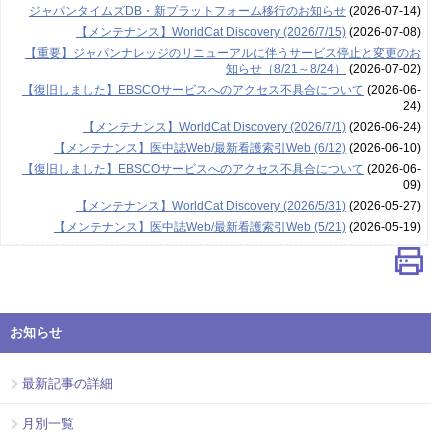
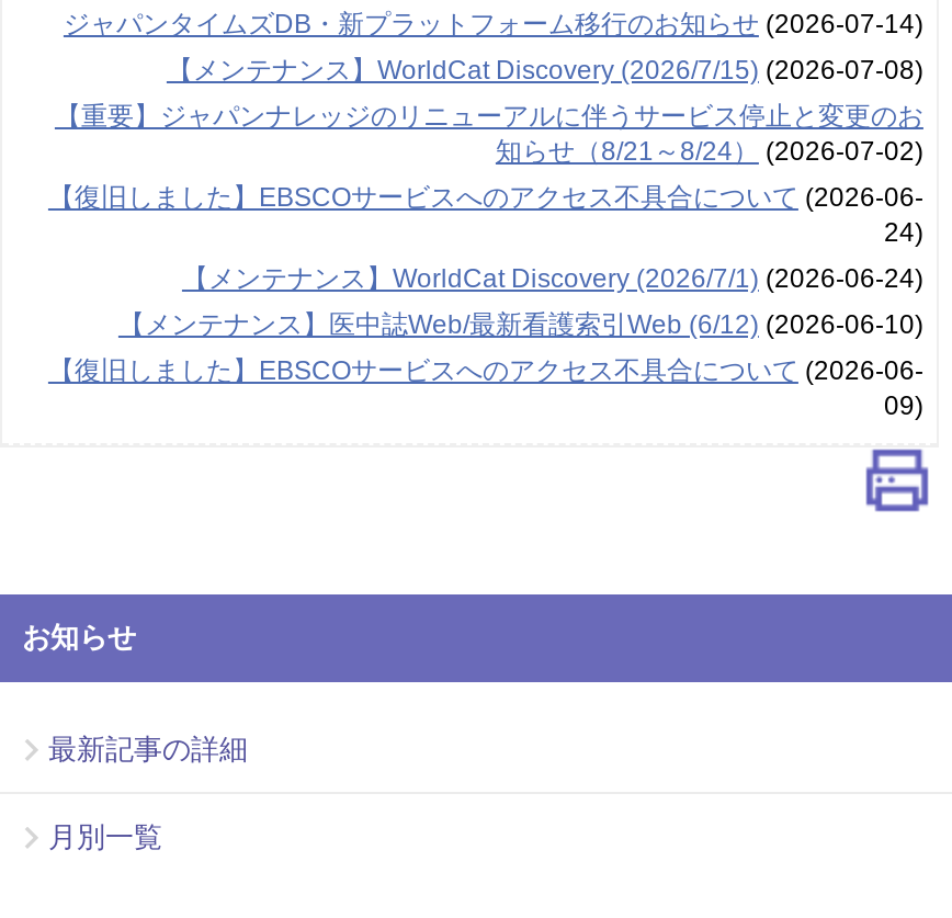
[54,199,421,234] 【メンテナンス】WorldCat Discovery (2026/5/31) (2026-05-27) | 【メンテナンス】医中誌Web/最新看護索引Web (5/21) (2026-05-19) -> none

